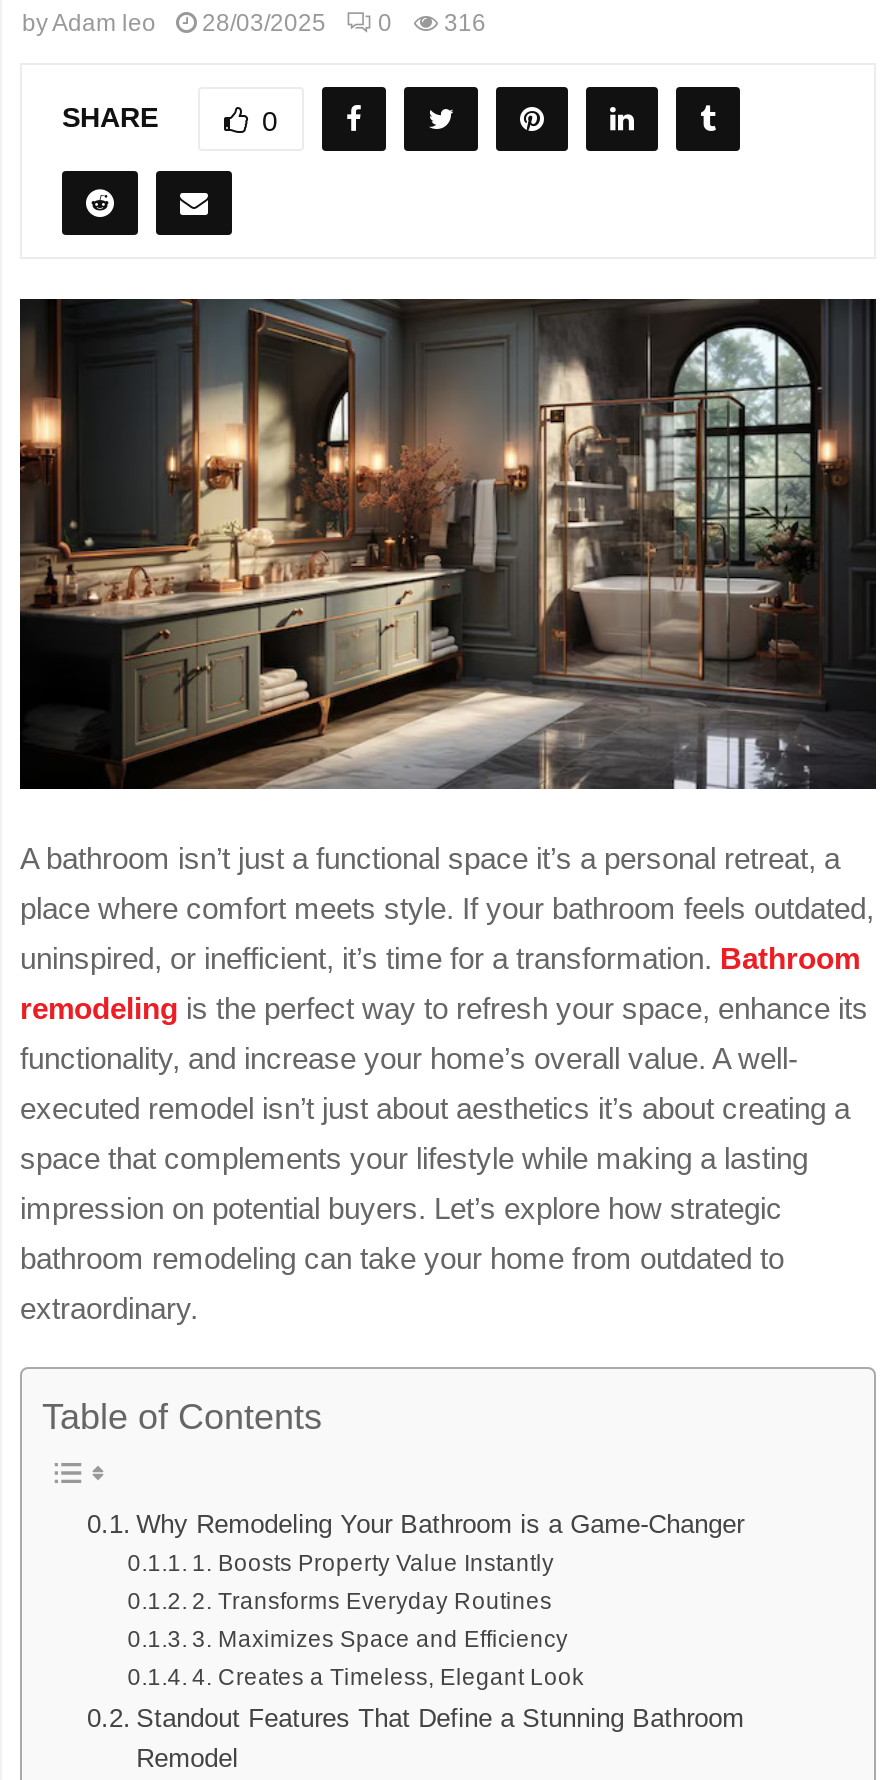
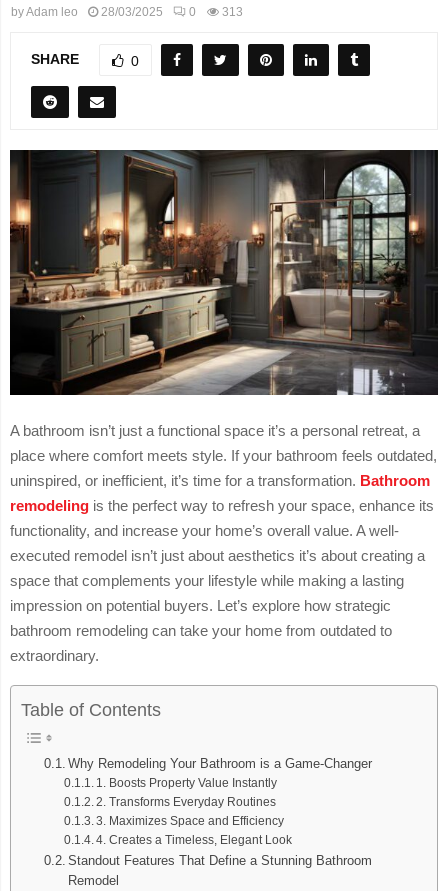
[22,9,486,37] byAdam leo 28/03/2025 0 316 -> [11,5,243,19] byAdam leo 28/03/2025 0 313

